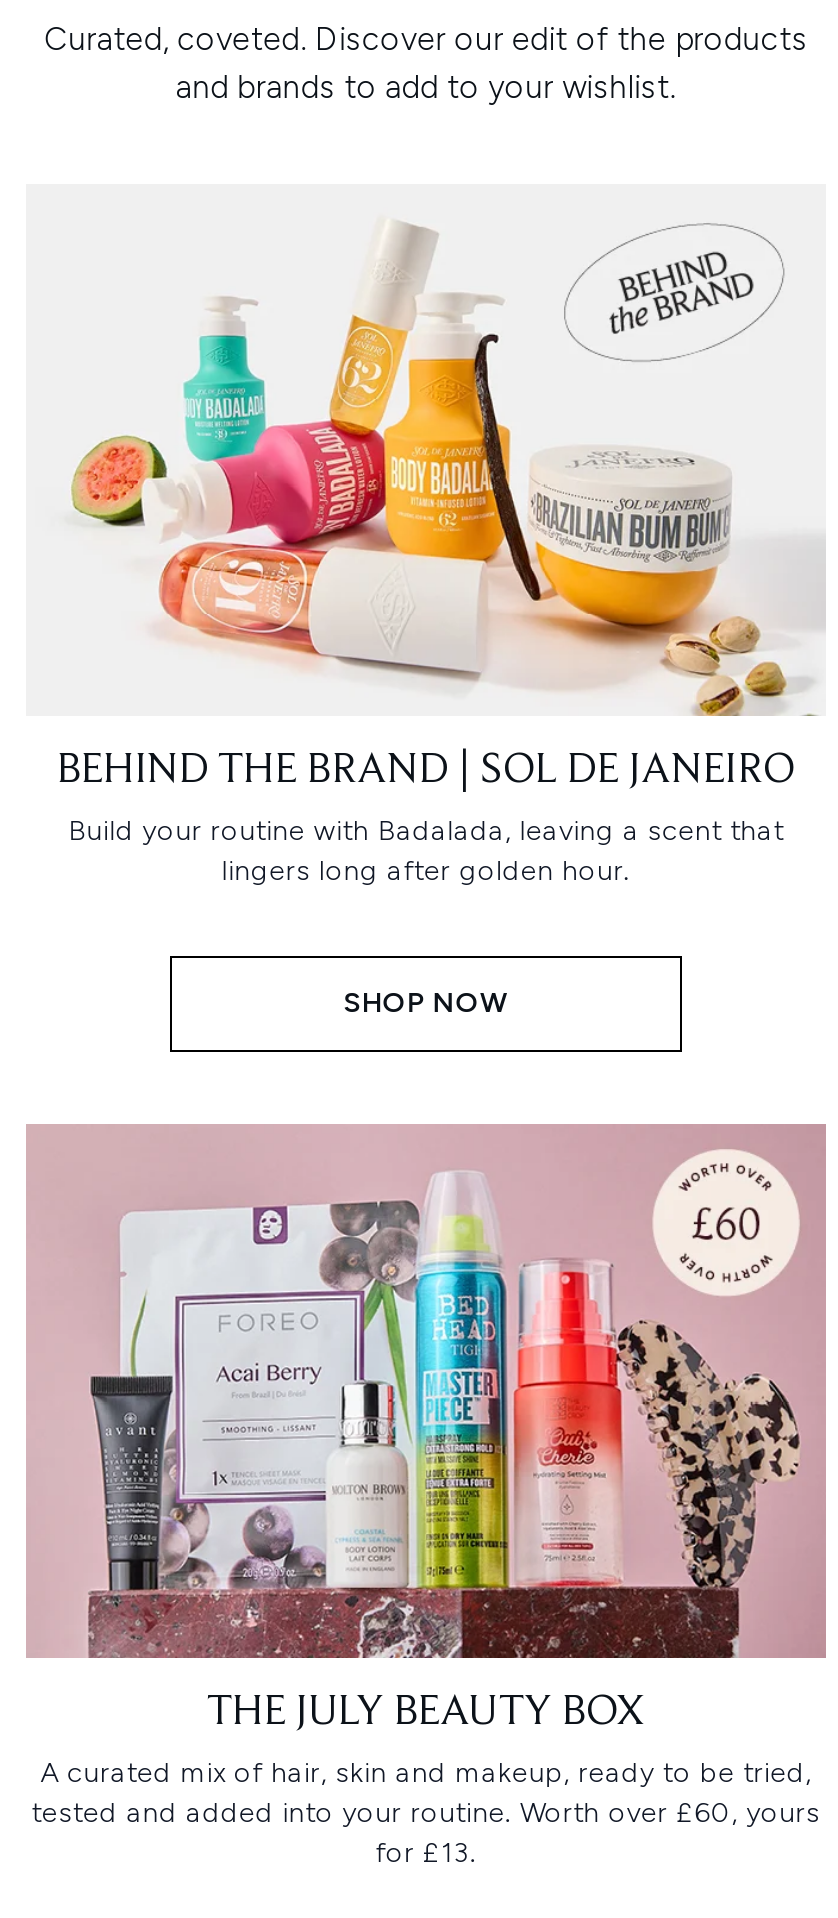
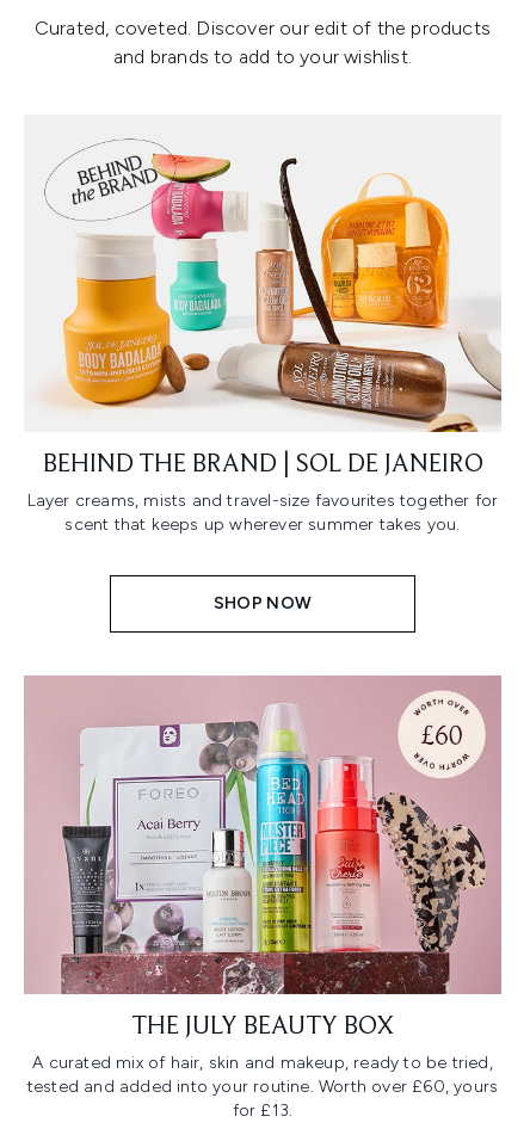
[70,222,826,718] [image] -> [44,138,503,433] [image]
[68,814,784,888] Build your routine with Badalada, leaving a scent that | lingers long after golden hour. -> [27,491,498,535] Layer creams, mists and travel-size favourites together for | scent that keeps up wherever summer takes you.

